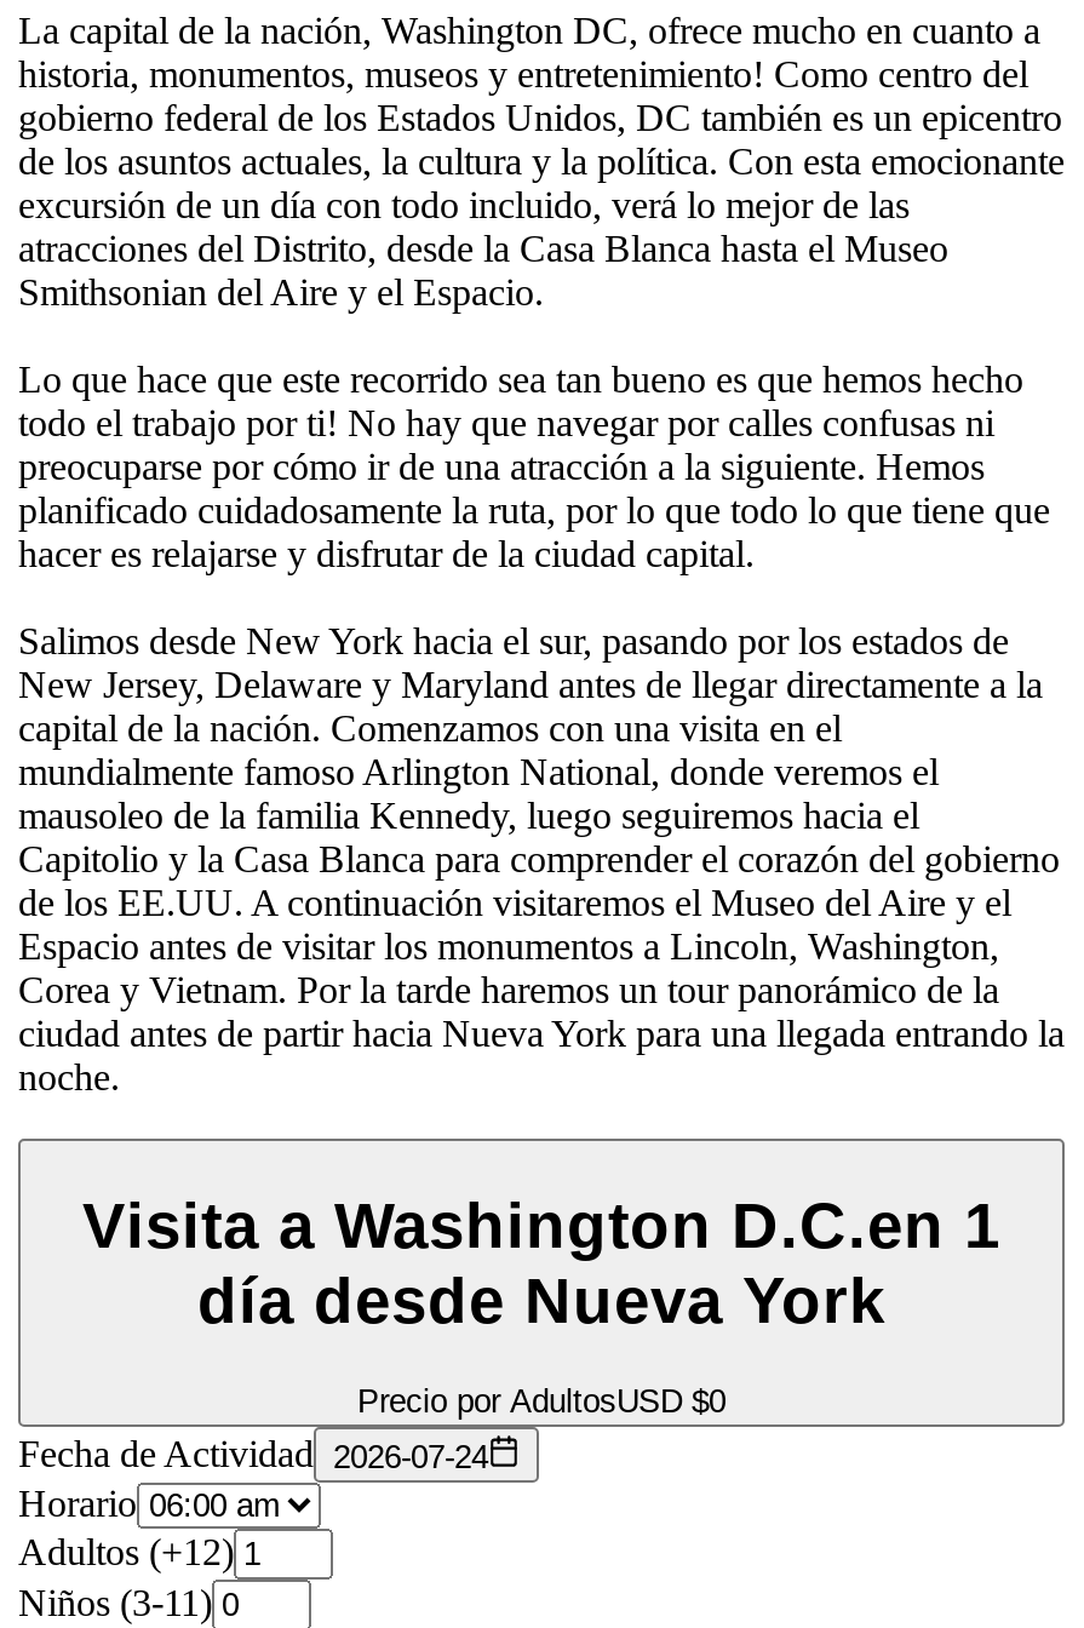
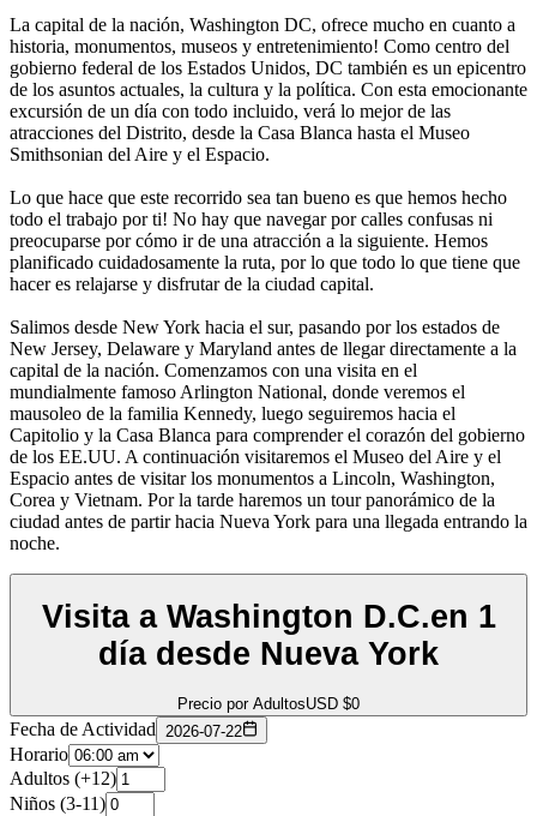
[18,1433,488,1474] Fecha de Actividad 2026-07-24 -> [10,719,242,740] Fecha de Actividad 2026-07-22

